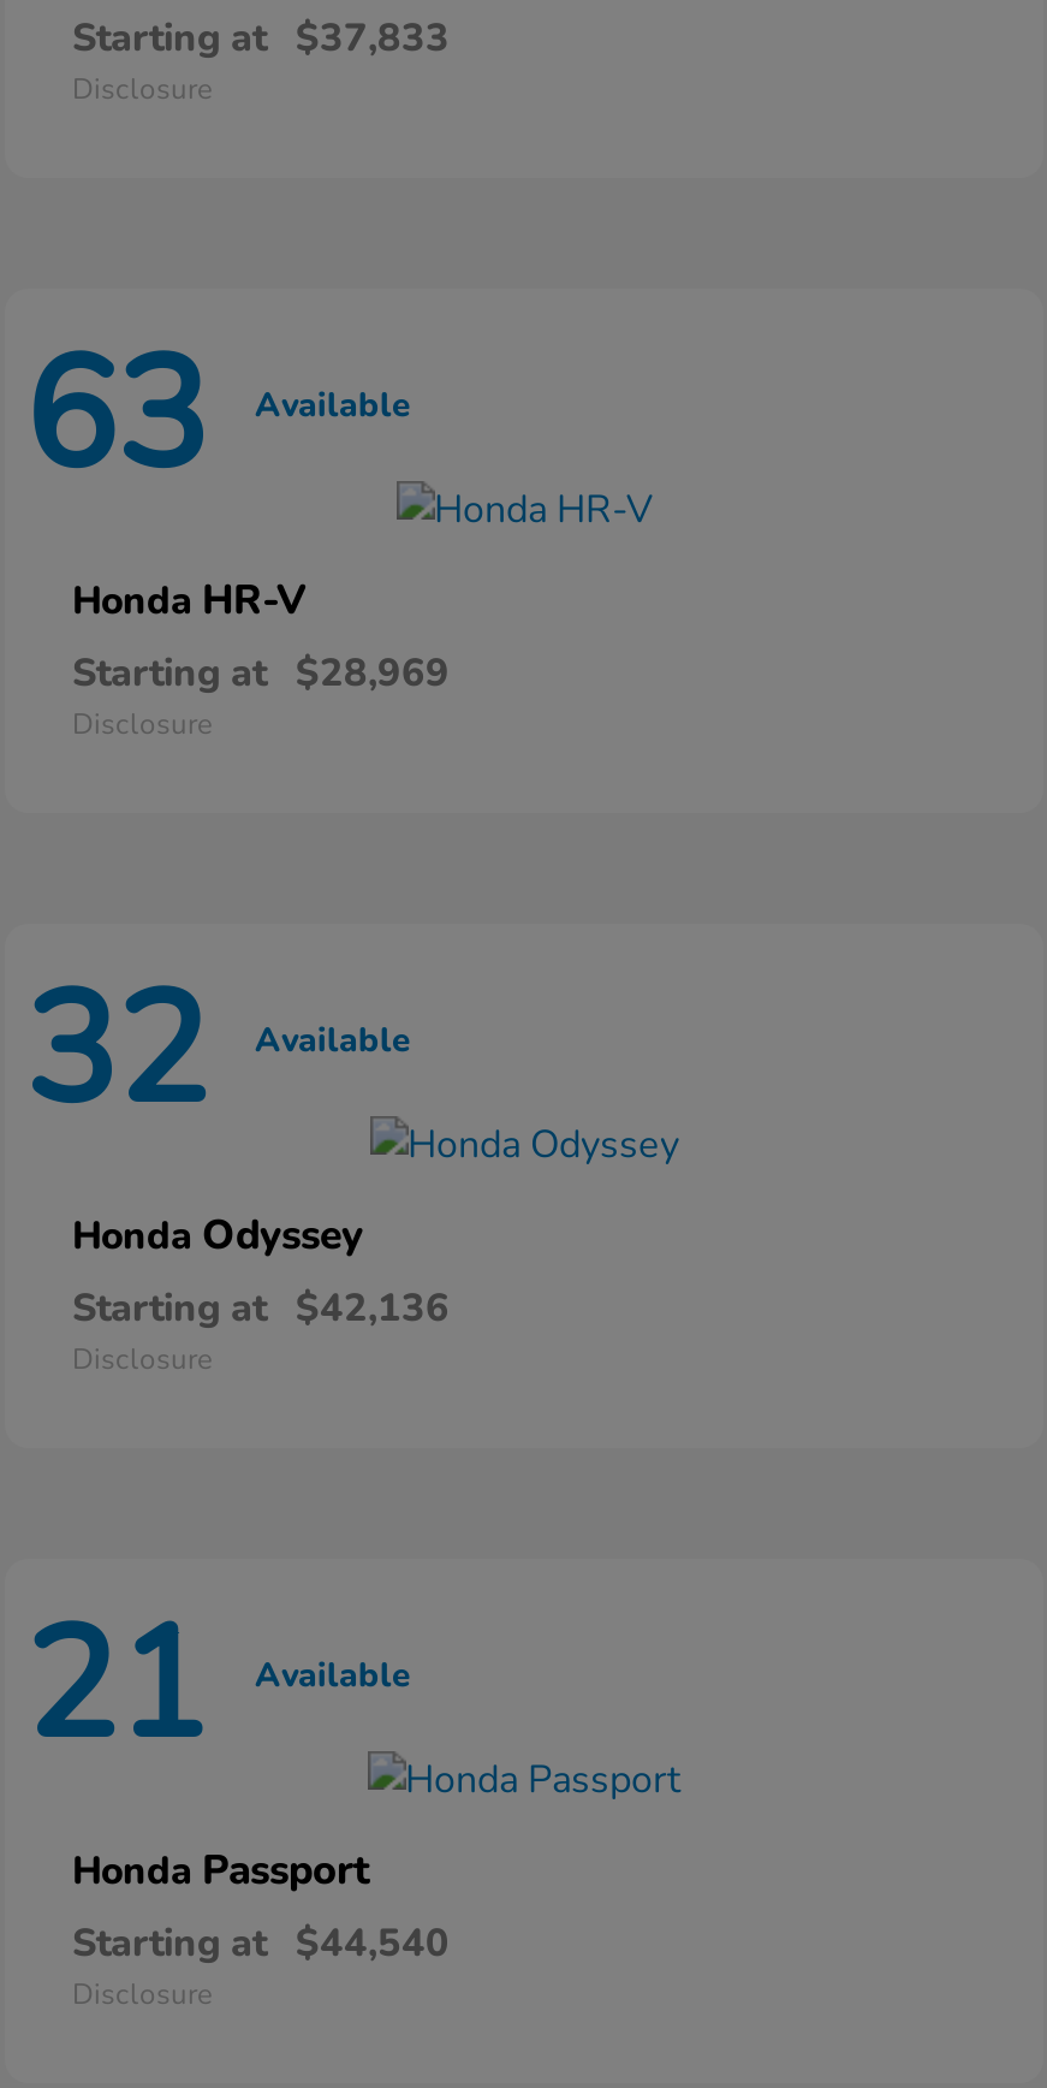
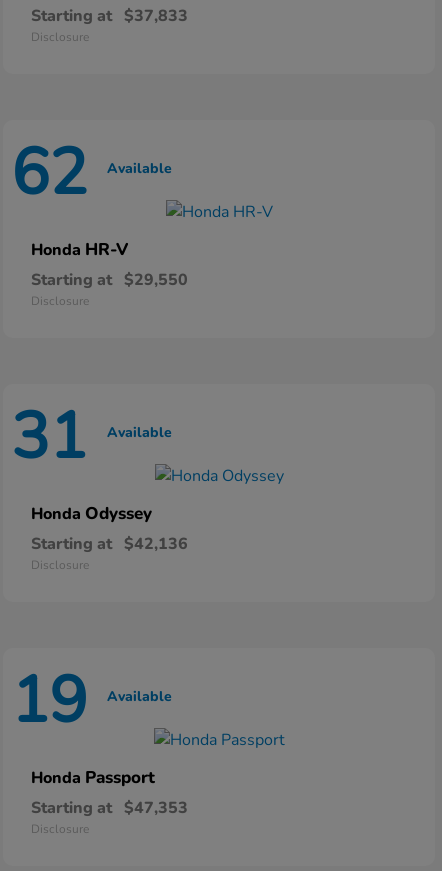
[24,309,411,521] 63 Available -> [11,129,172,217] 62 Available
[72,648,450,700] Starting at $28,969 -> [31,269,188,291] Starting at $29,550
[24,945,411,1156] 32 Available -> [11,393,172,481] 31 Available
[24,1580,411,1792] 21 Available -> [11,657,172,745] 19 Available
[72,1918,450,1971] Starting at $44,540 -> [31,797,188,819] Starting at $47,353

